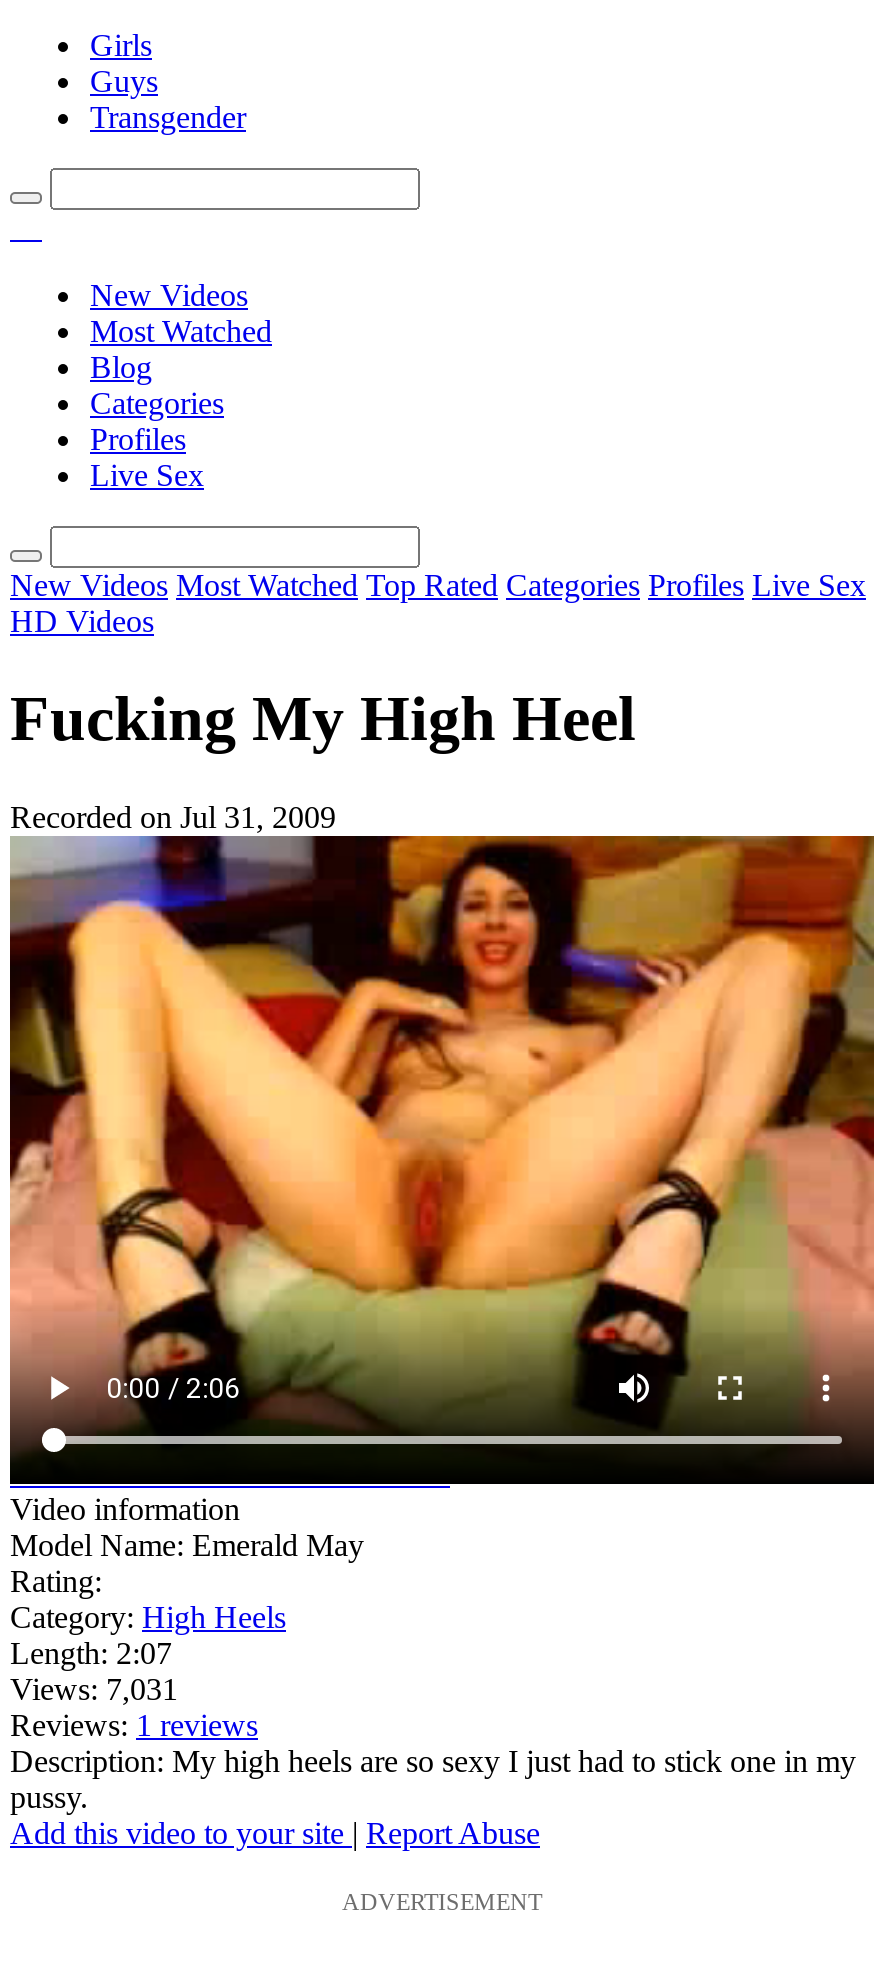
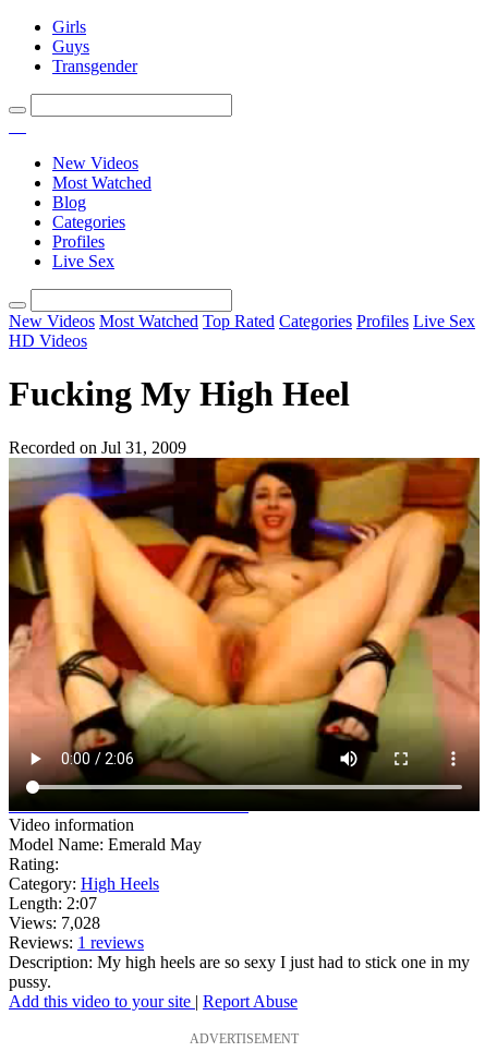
[10,1672,178,1706] Views: 7,031 -> [9,913,100,932] Views: 7,028

